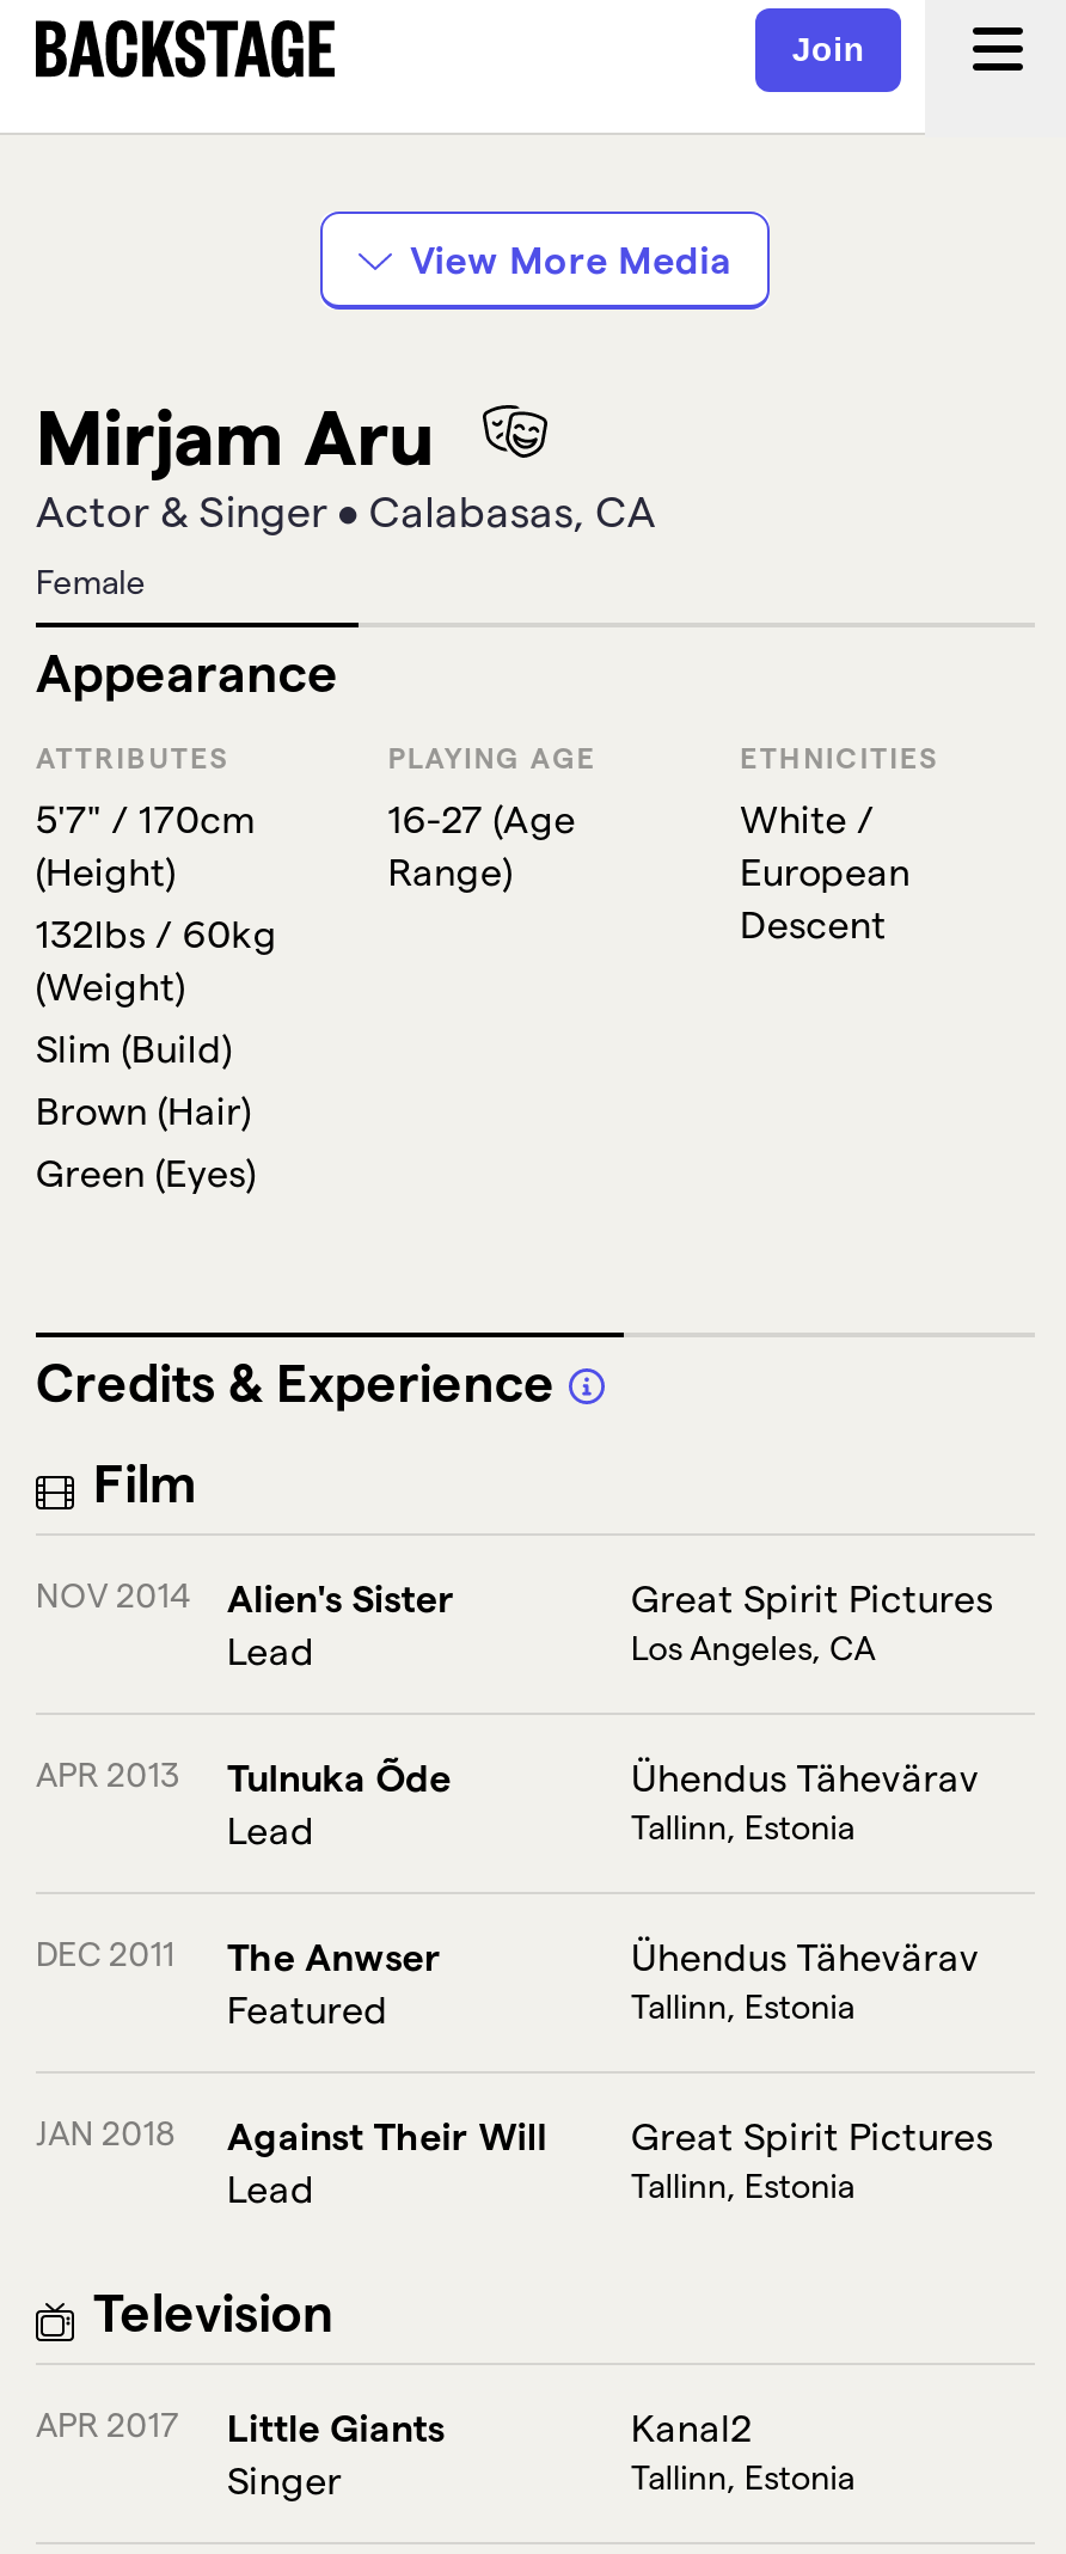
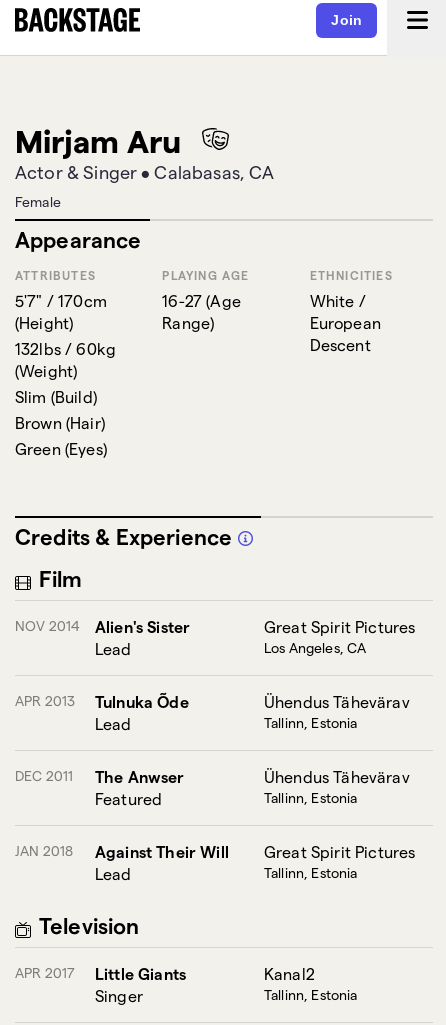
[410,235,732,281] View More Media -> none

